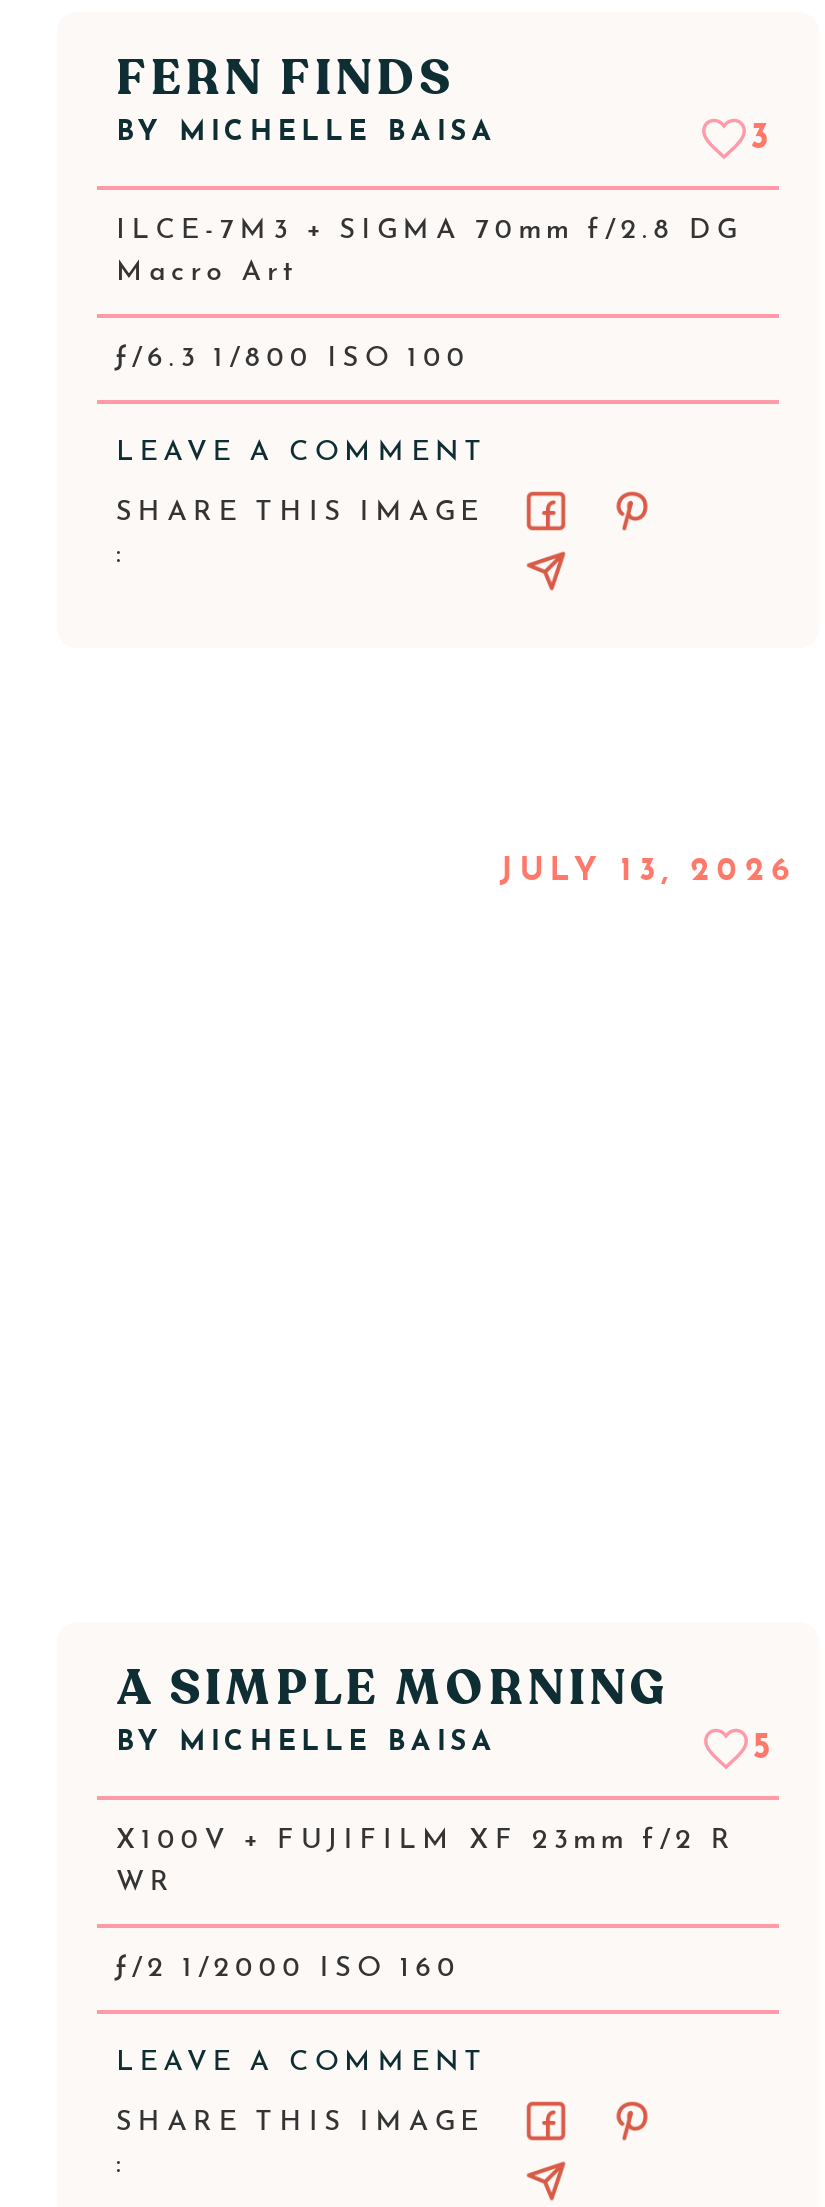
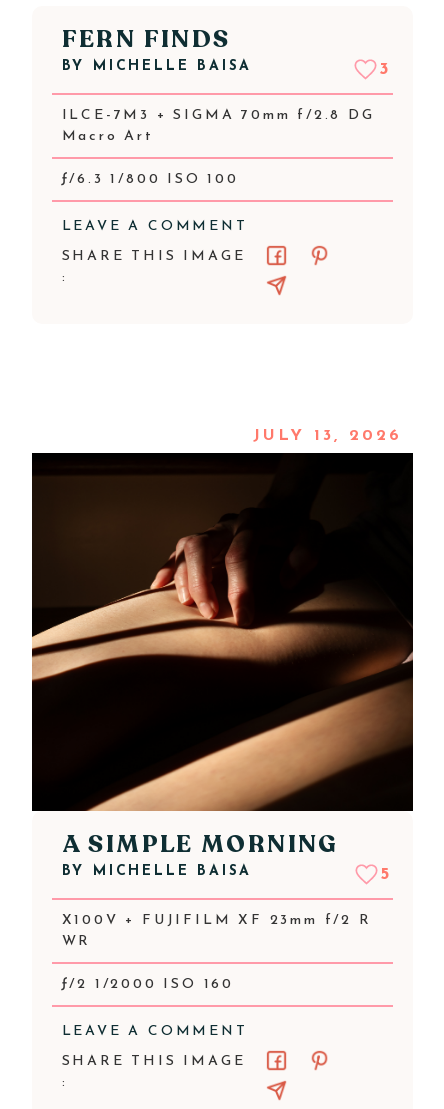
none -> [31,452,414,812] [image]

